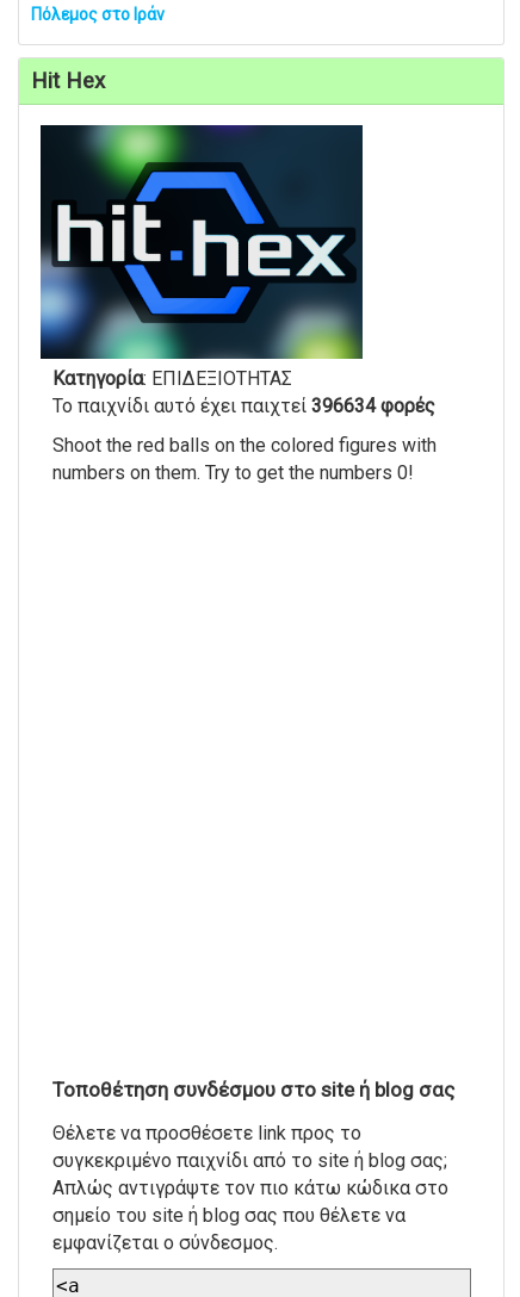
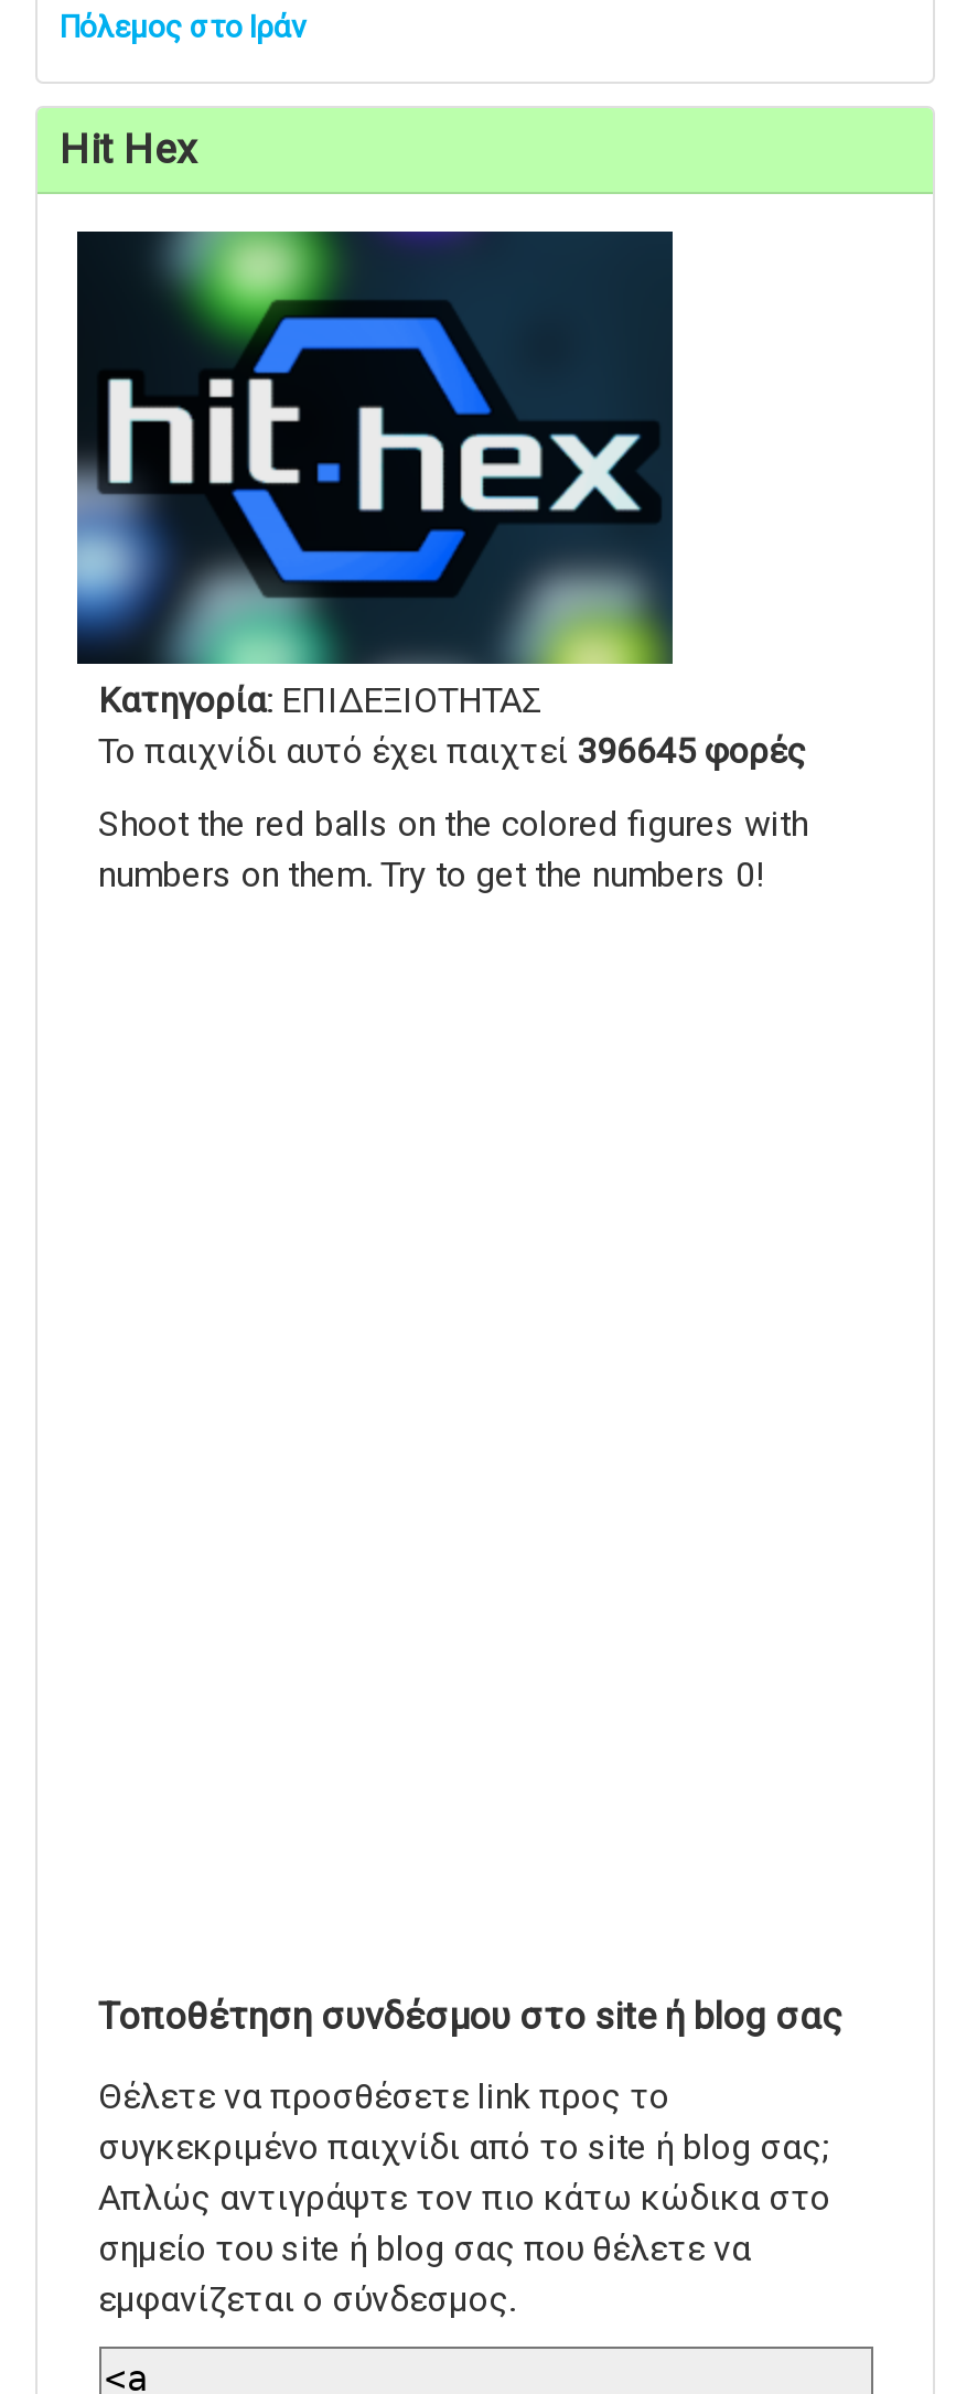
[52,395,435,417] Το παιχνίδι αυτό έχει παιχτεί 396634 φορές -> [98,730,806,772] Το παιχνίδι αυτό έχει παιχτεί 396645 φορές

